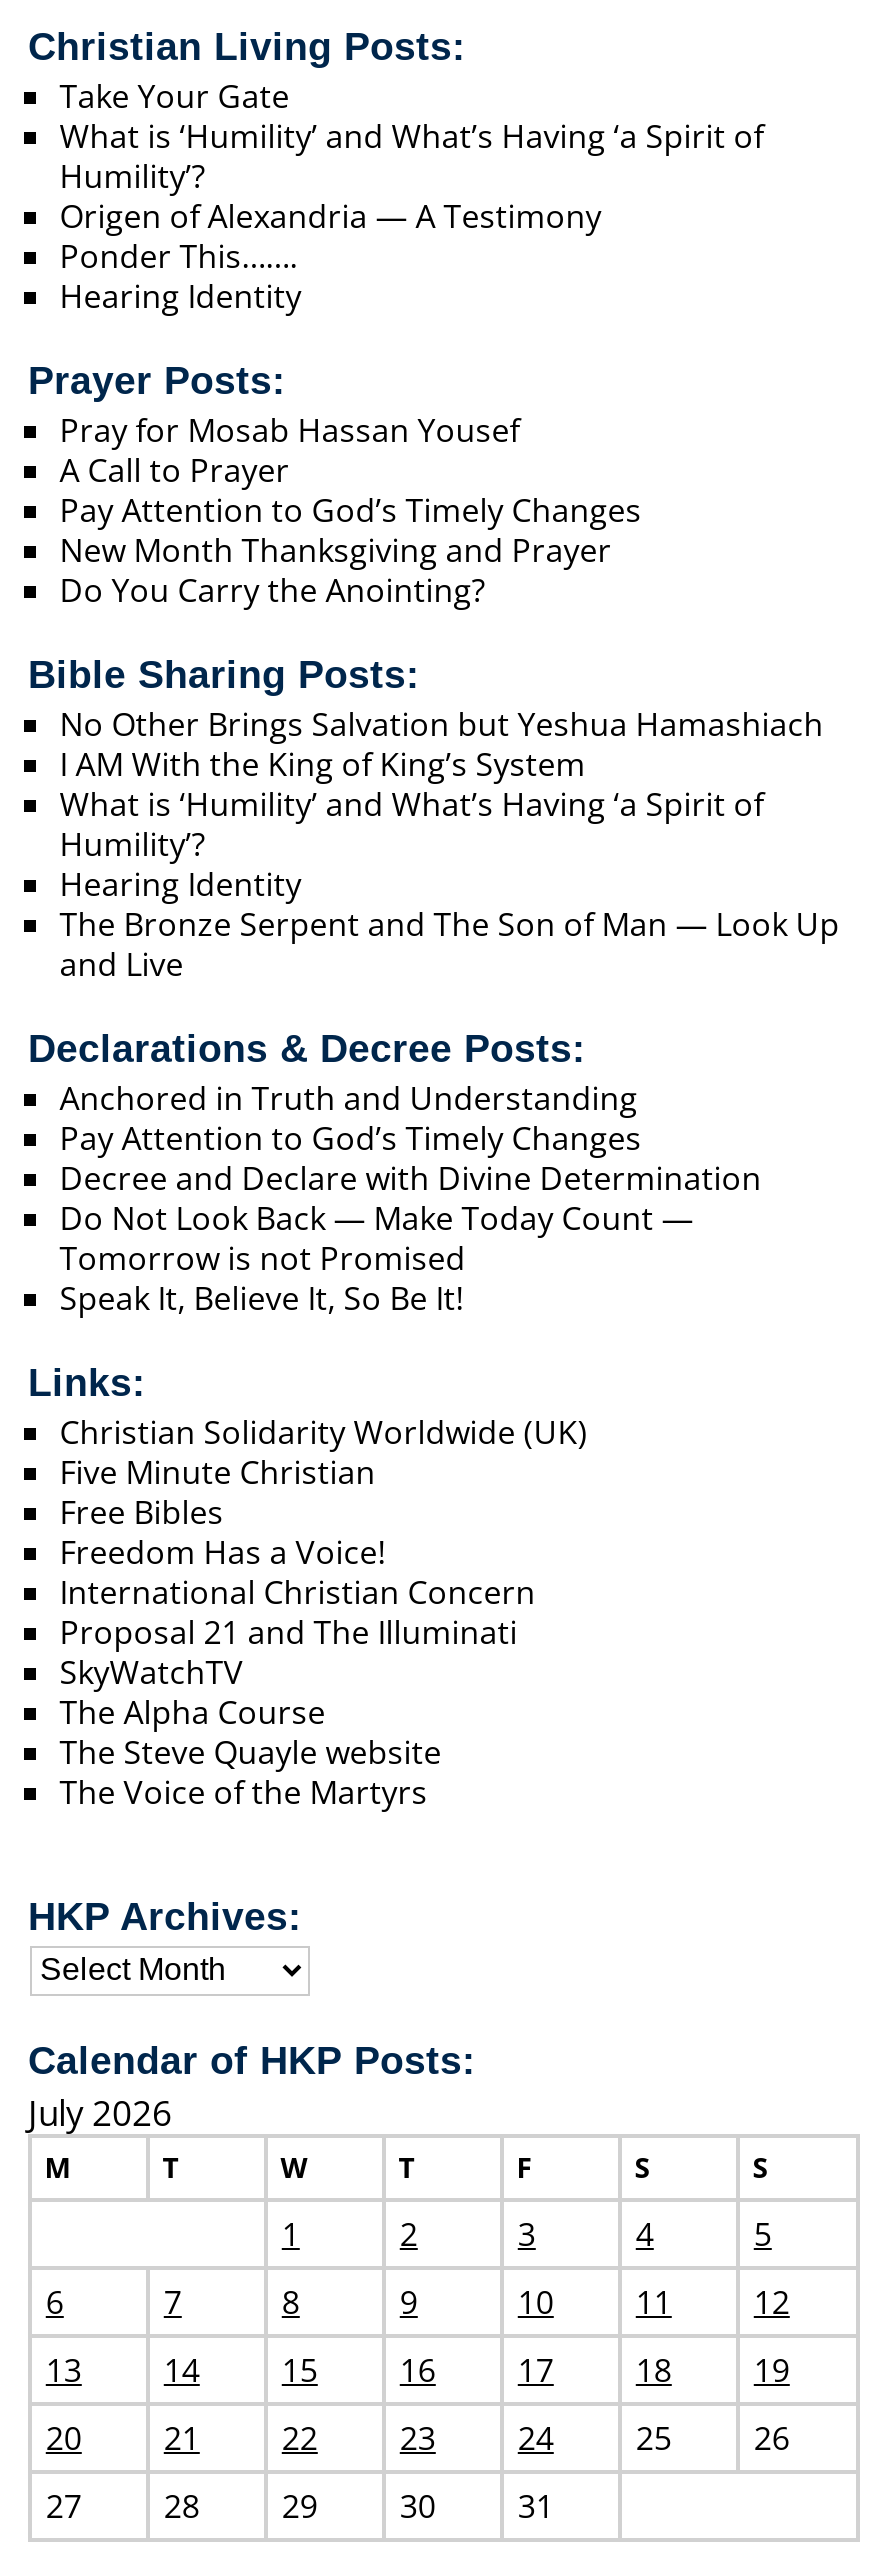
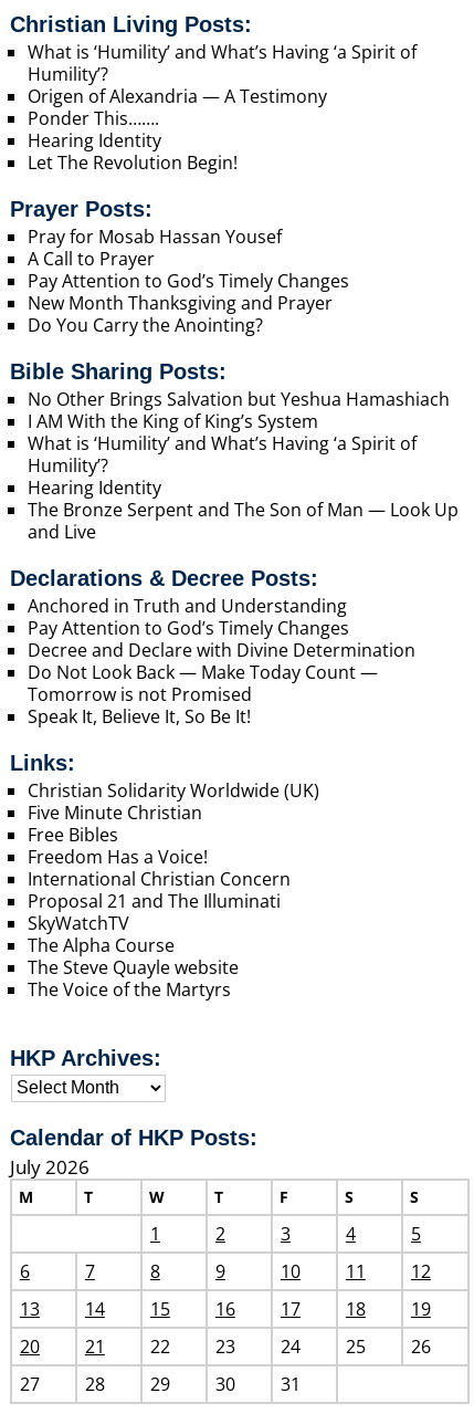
[60,74,290,118] Take Your Gate -> none
moved [60,114,764,318] -> [27,40,416,152]: What is ‘Humility’ and What’s Having ‘a Spirit of | Humility’? | Origen of Alexandria — A Testimony | Ponder This……. | Hearing Identity
none -> [27,150,237,175] Let The Revolution Begin!

